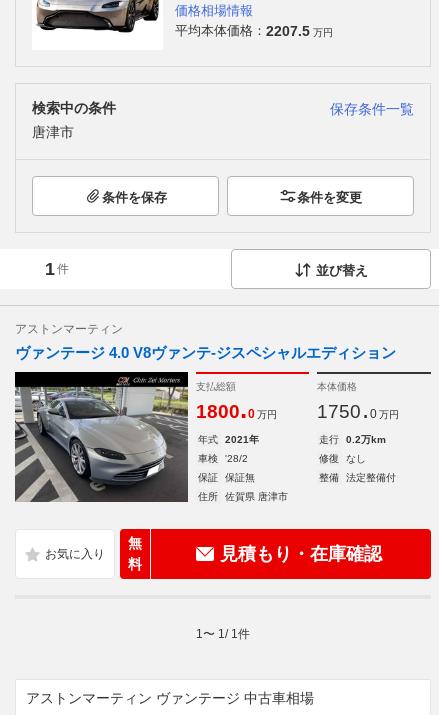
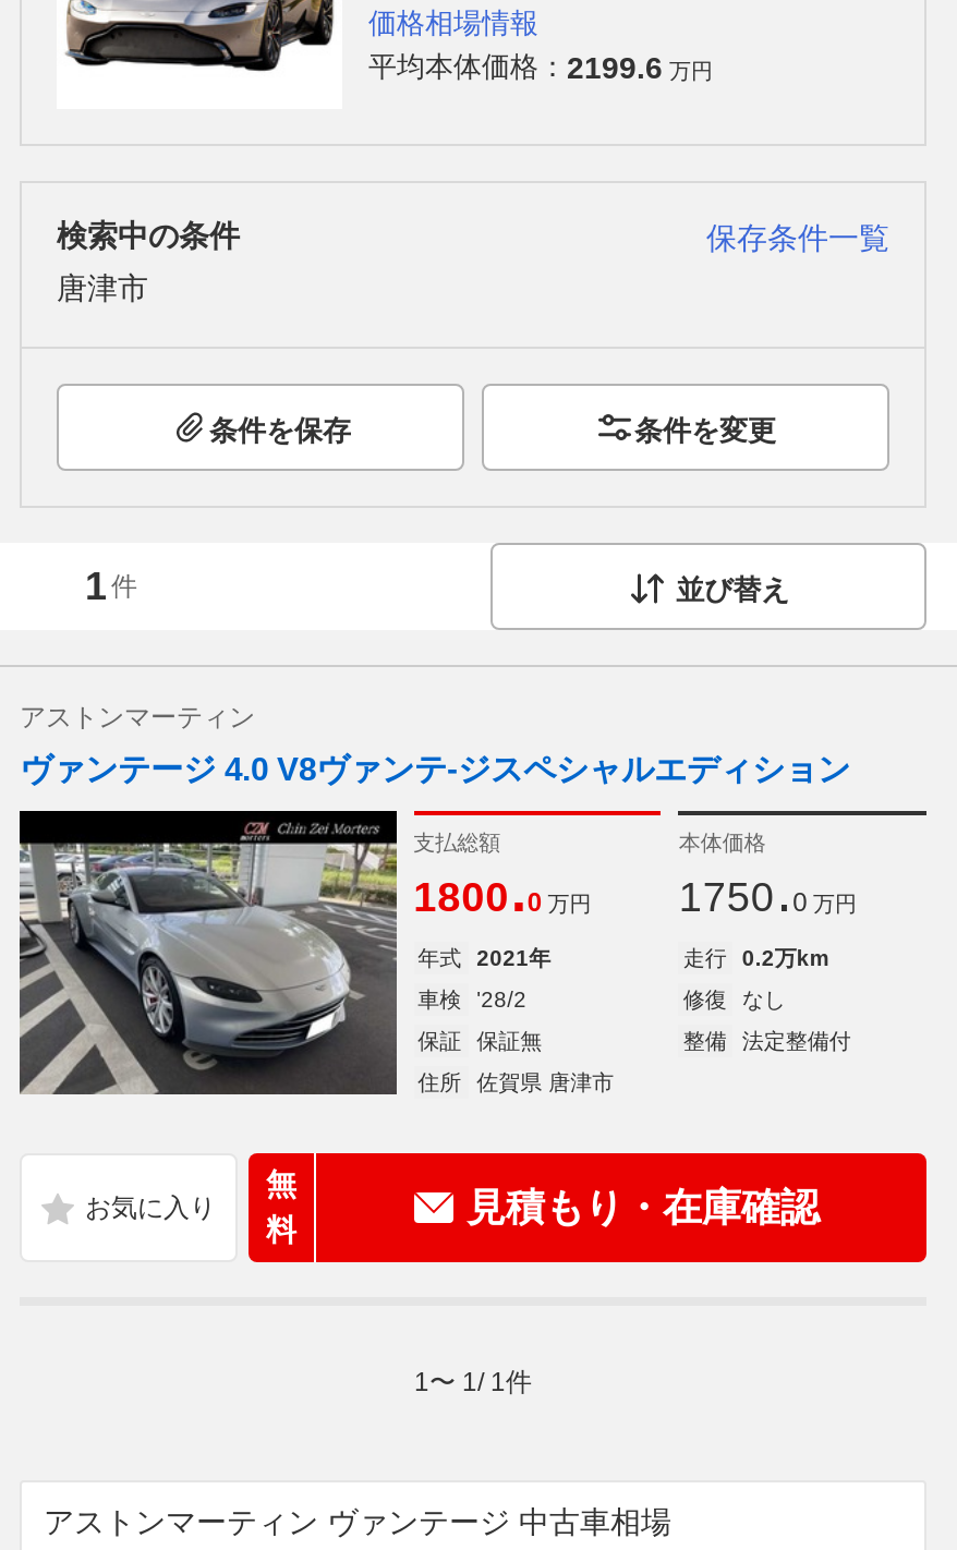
[175,22,333,38] 平均本体価格：2207.5 万円 -> [368,49,713,84] 平均本体価格：2199.6 万円

